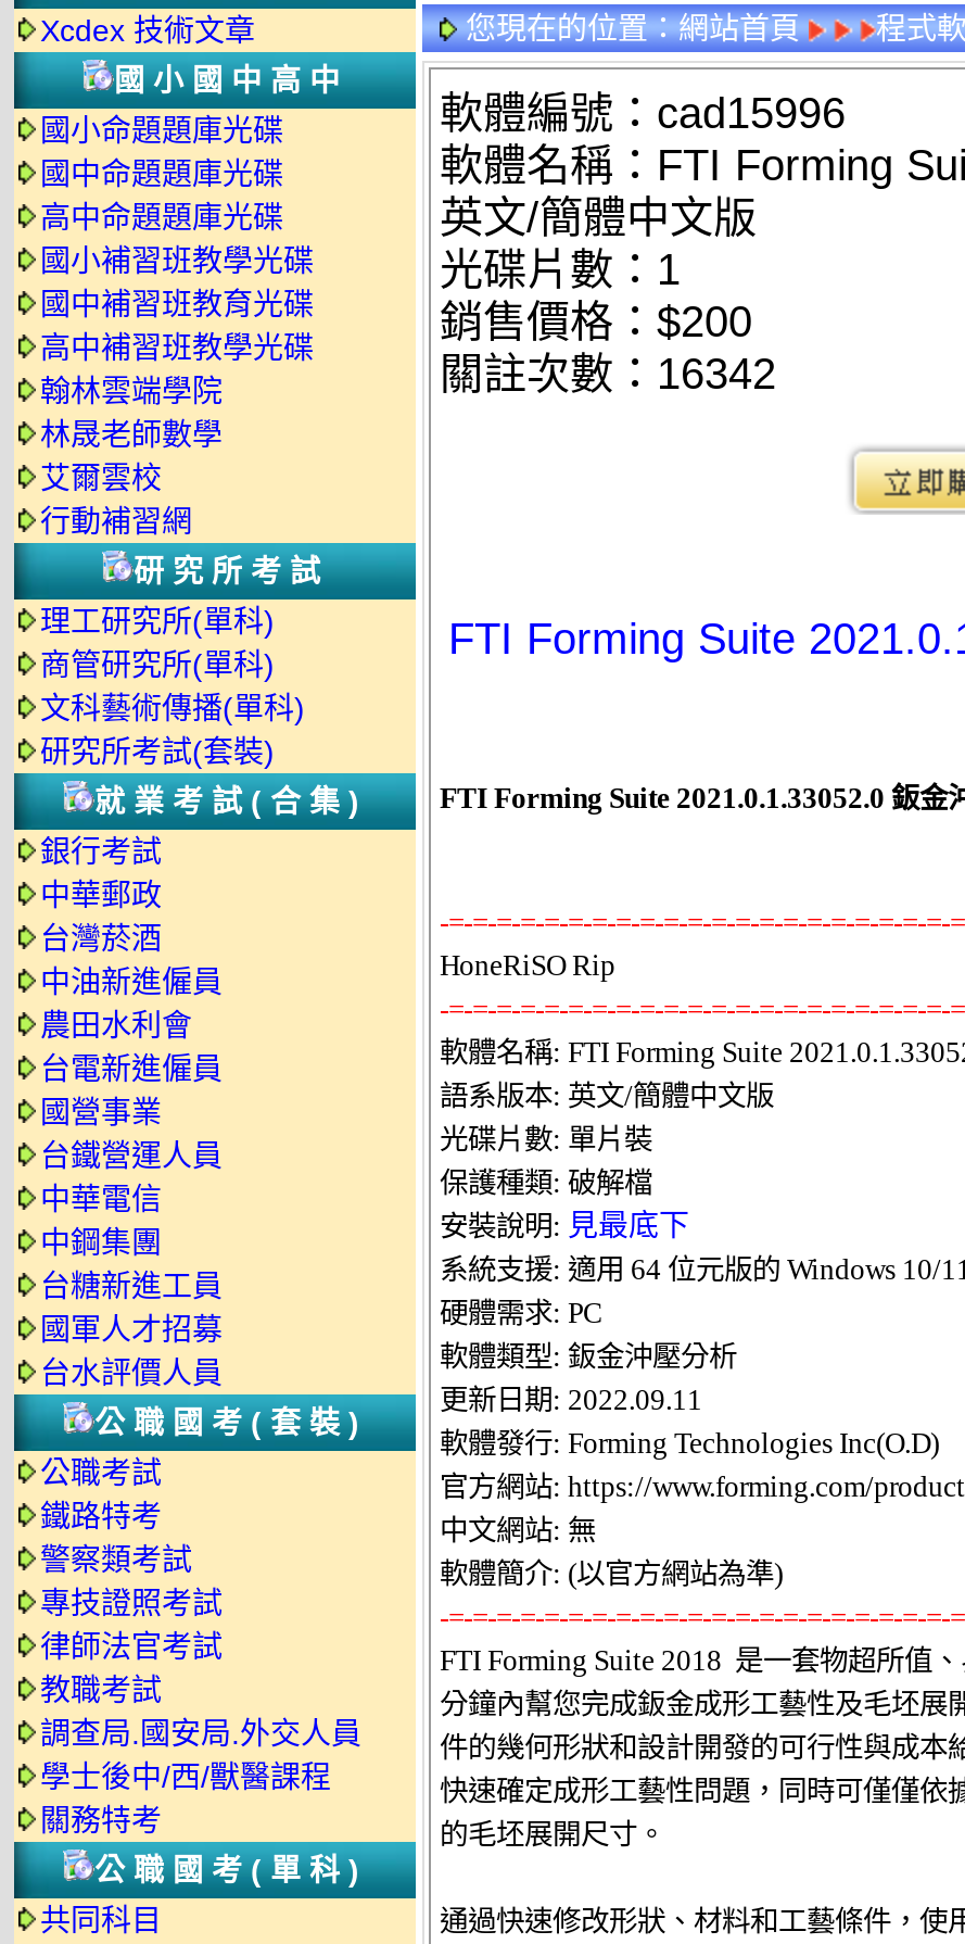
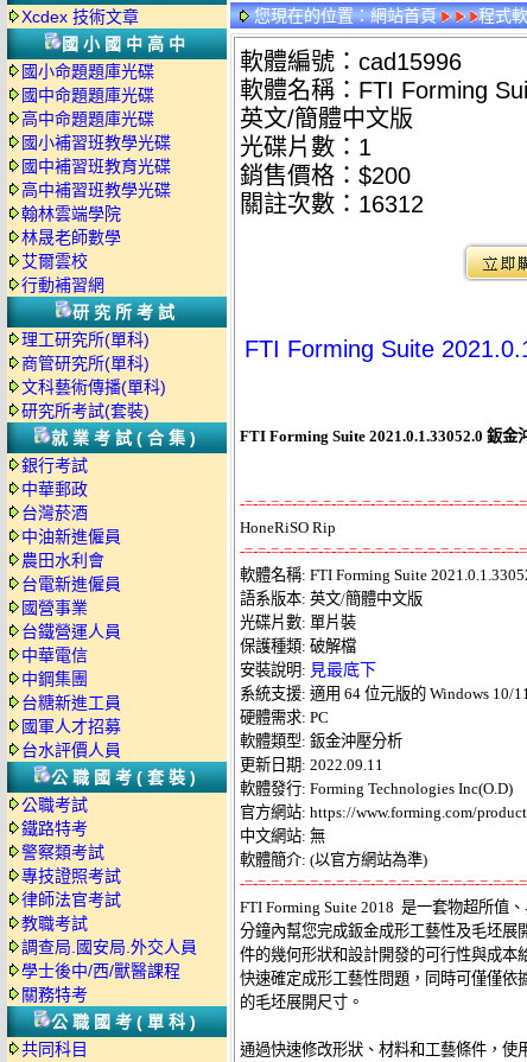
[440,350,776,397] 關註次數：16342 -> [240,191,424,217] 關註次數：16312

